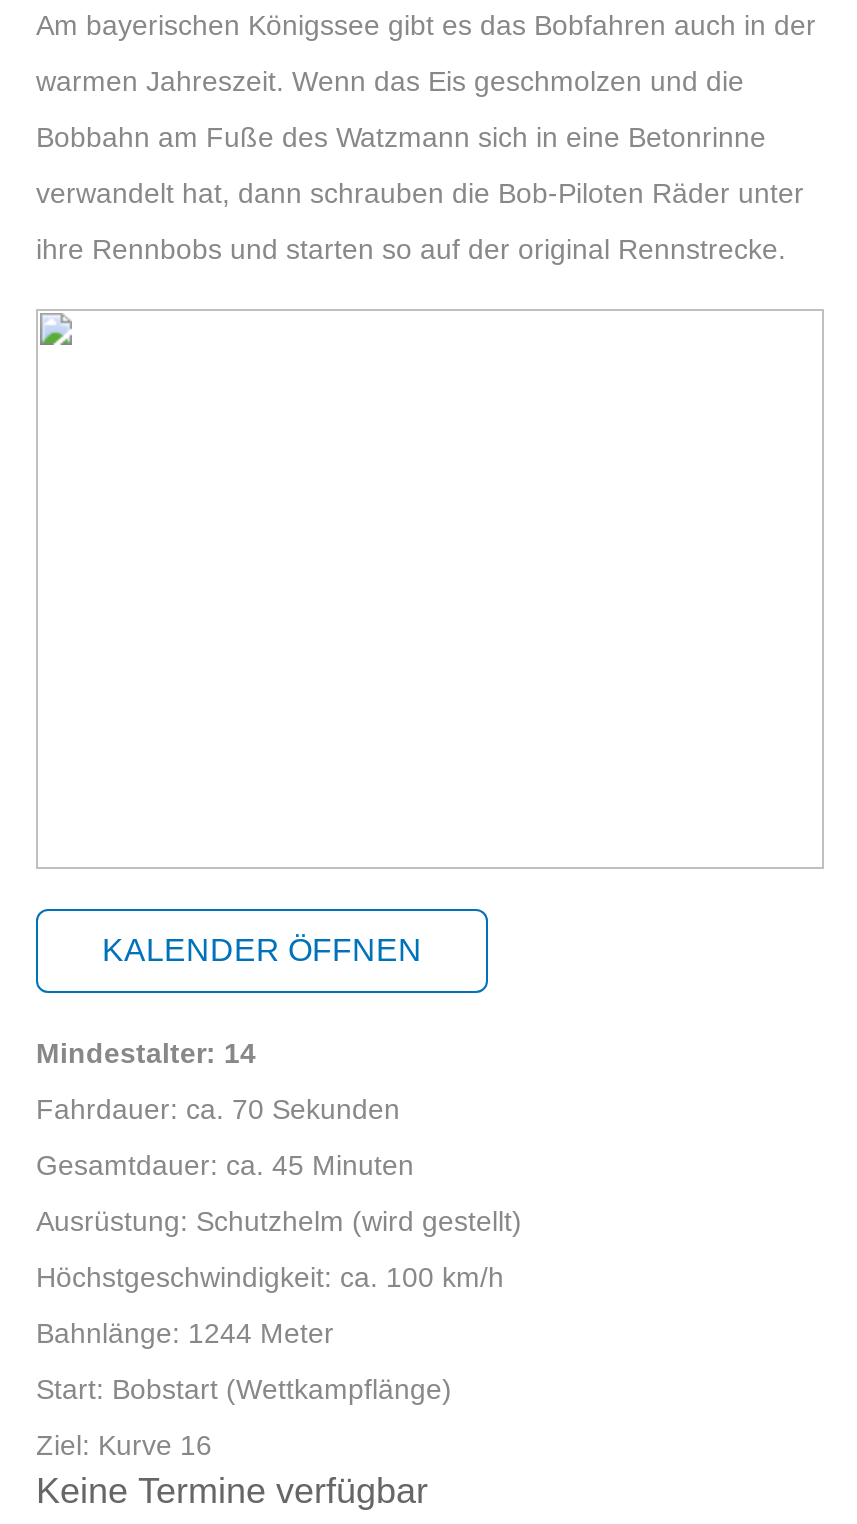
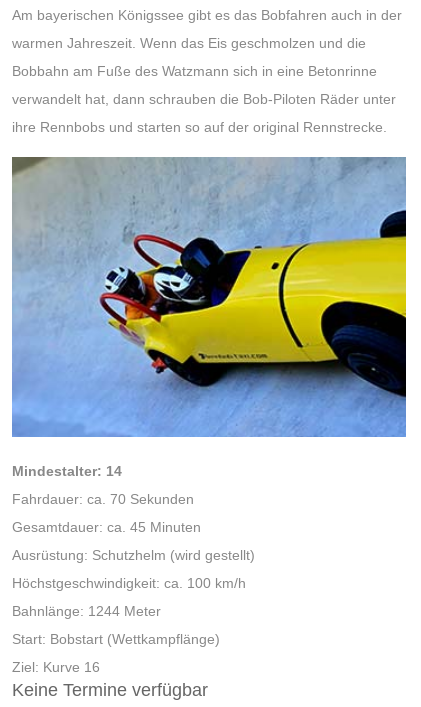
none -> [12,156,407,437] [image]
[102,934,422,968] KALENDER ÖFFNEN -> none

